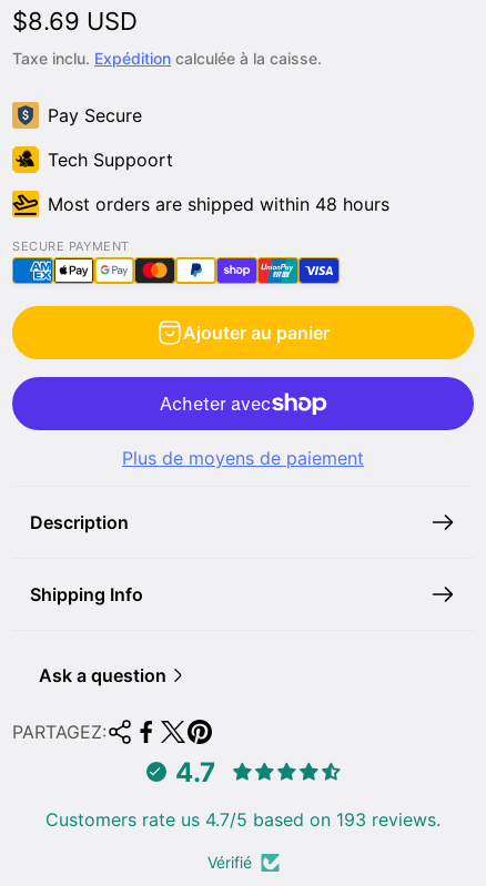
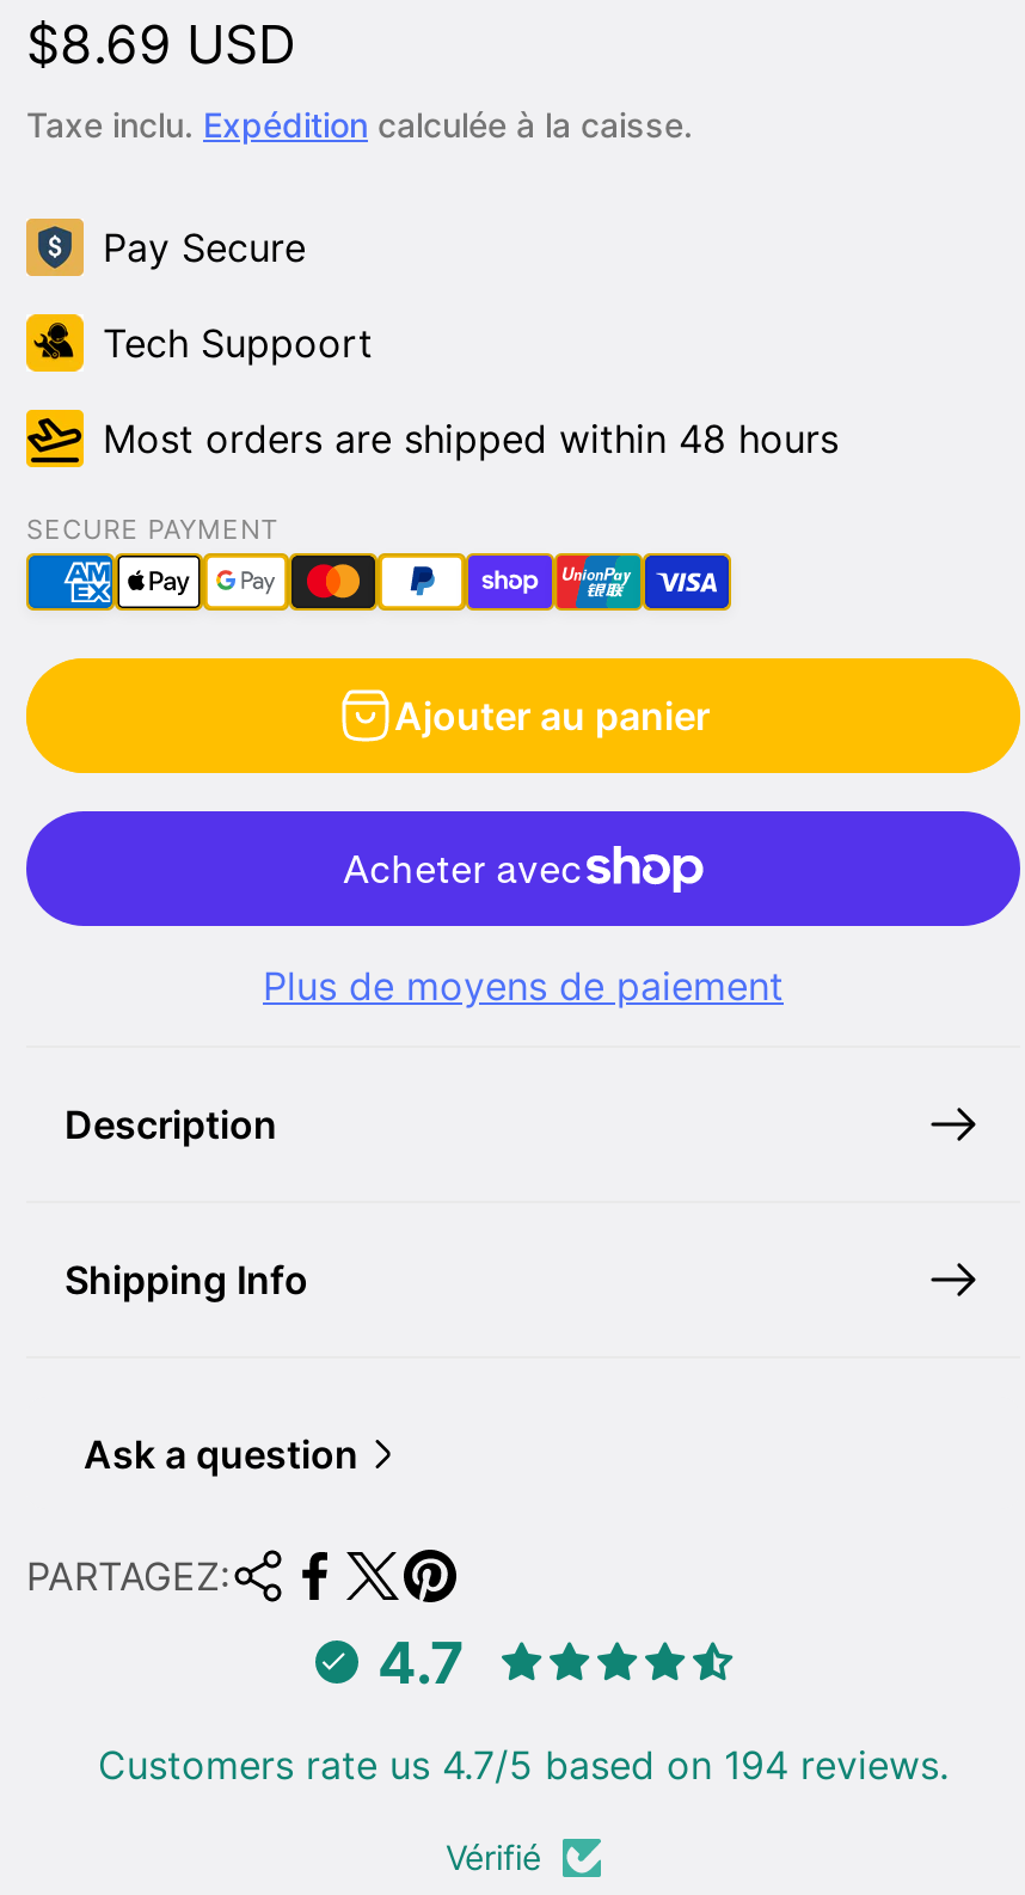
[45,808,441,831] Customers rate us 4.7/5 based on 193 reviews. -> [98,1741,949,1789] Customers rate us 4.7/5 based on 194 reviews.

